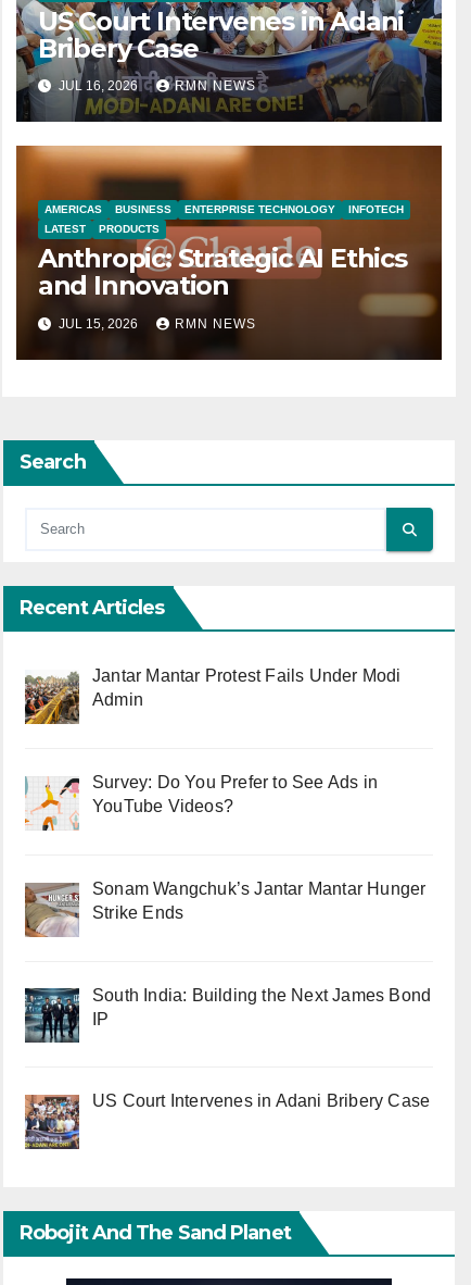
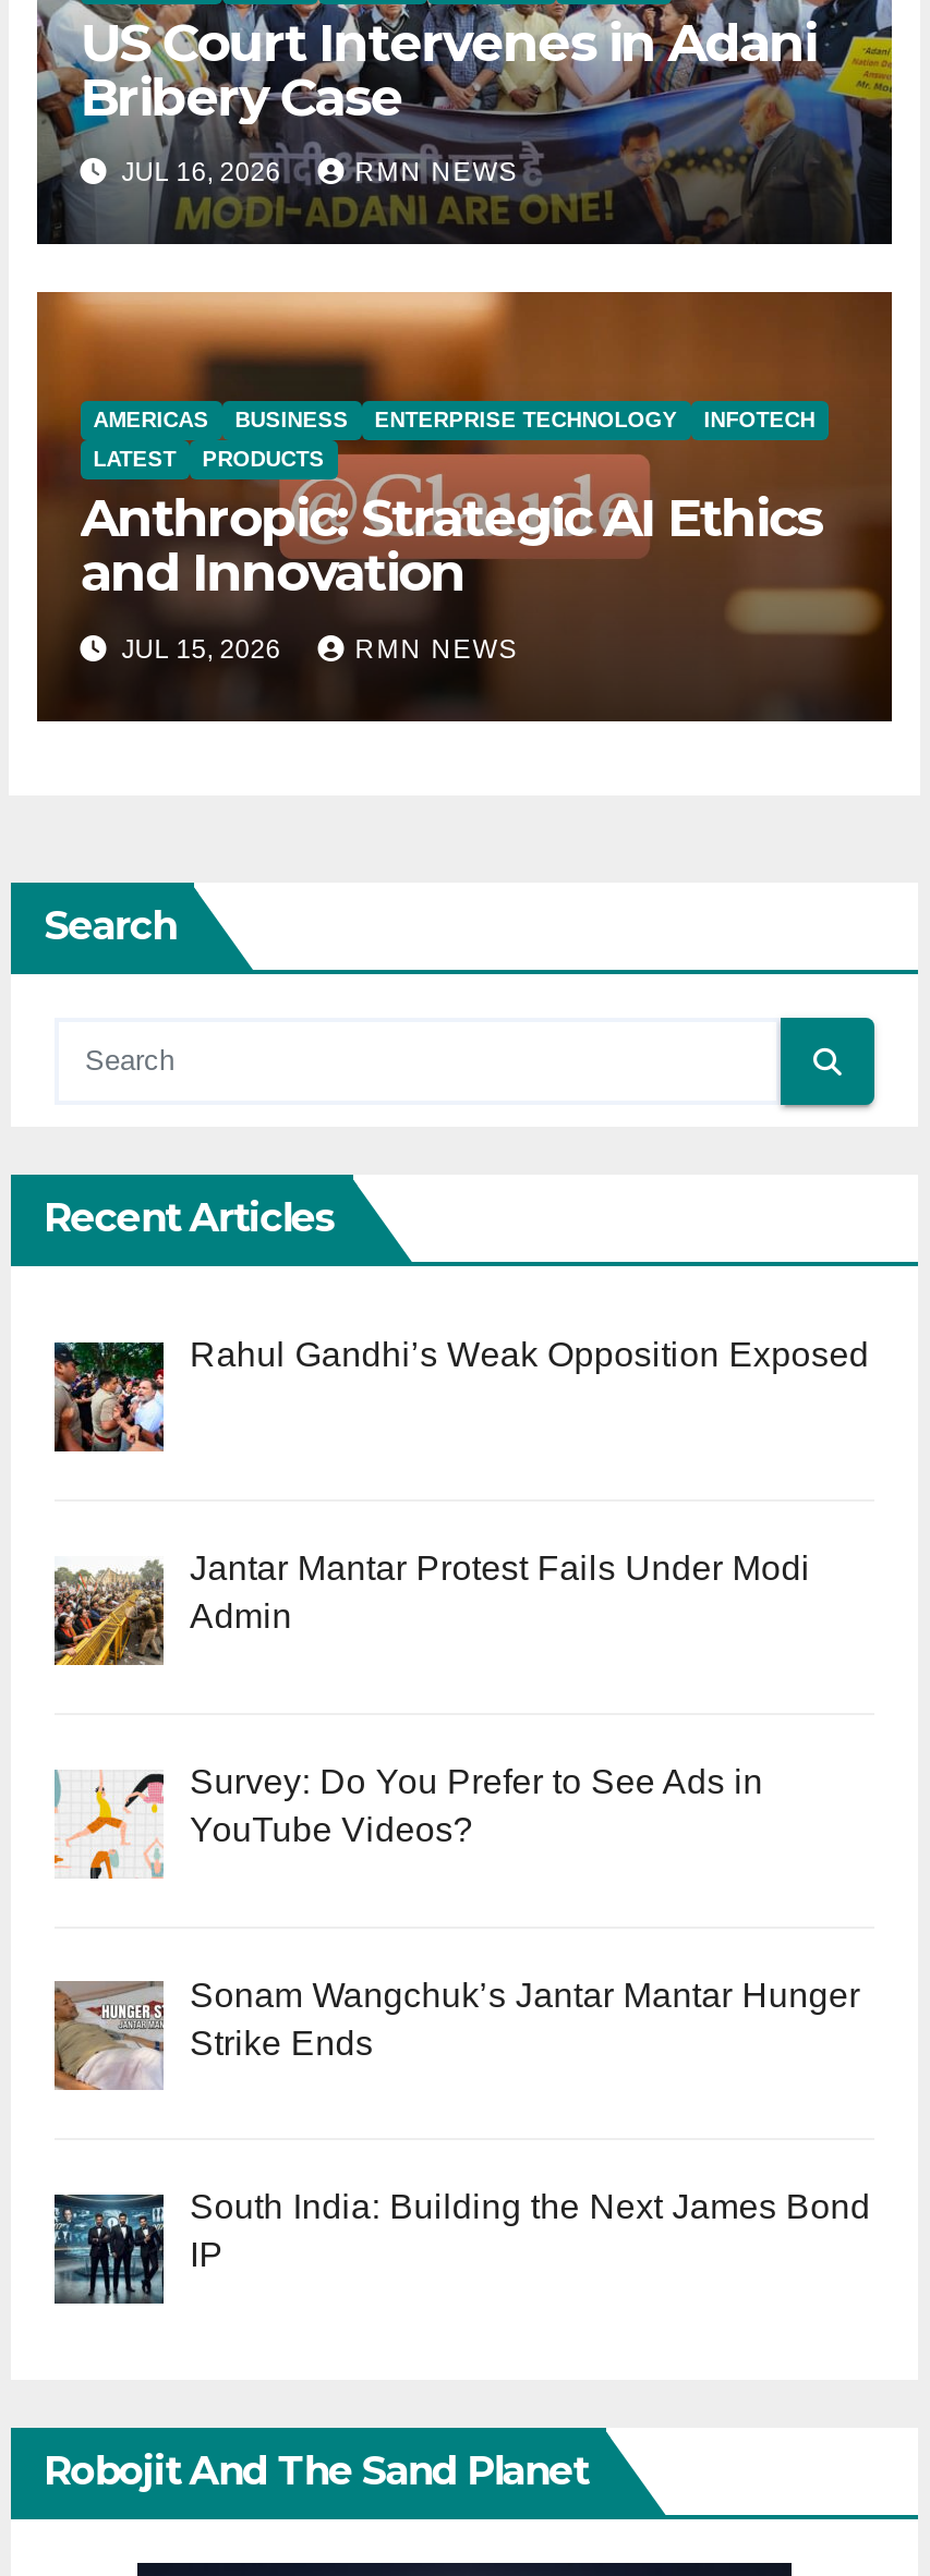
none -> [52,1336,869,1454] [image] | Rahul Gandhi’s Weak Opposition Exposed
moved [23,667,431,1028] -> [50,1550,870,2274]: [image] | Jantar Mantar Protest Fails Under Modi | Admin | ... | South India: Building the Next James Bond | IP
[24,1092,430,1149] [image] | US Court Intervenes in Adani Bribery Case -> none

